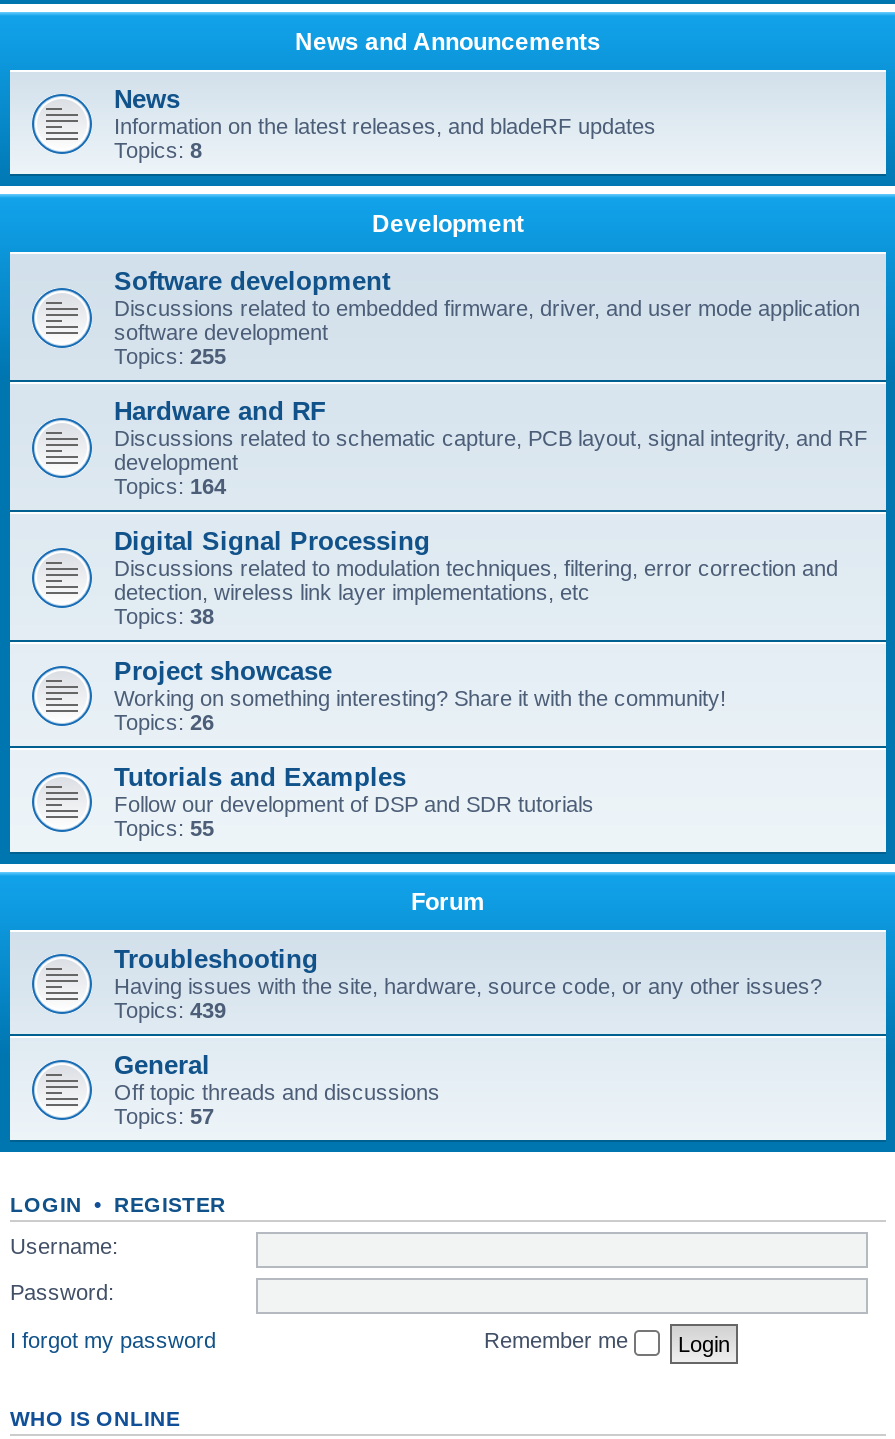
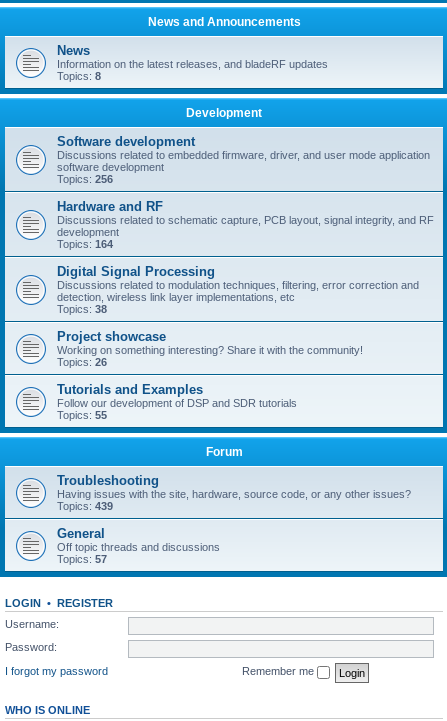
[114,343,226,367] Topics: 255 -> [57,172,113,184] Topics: 256

